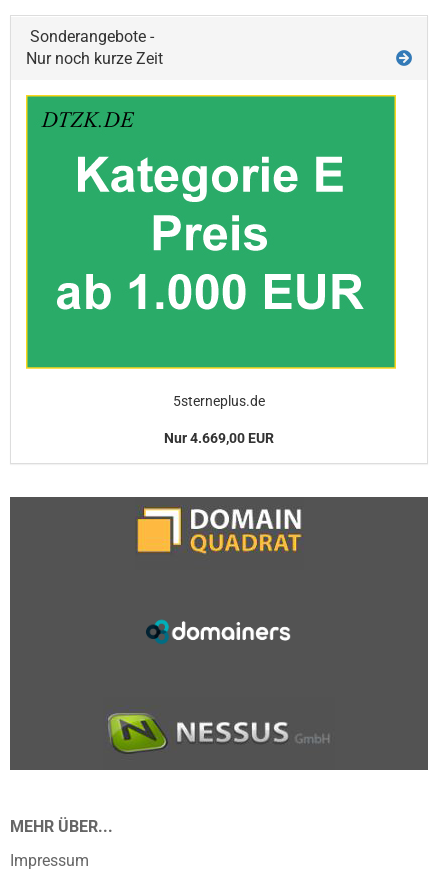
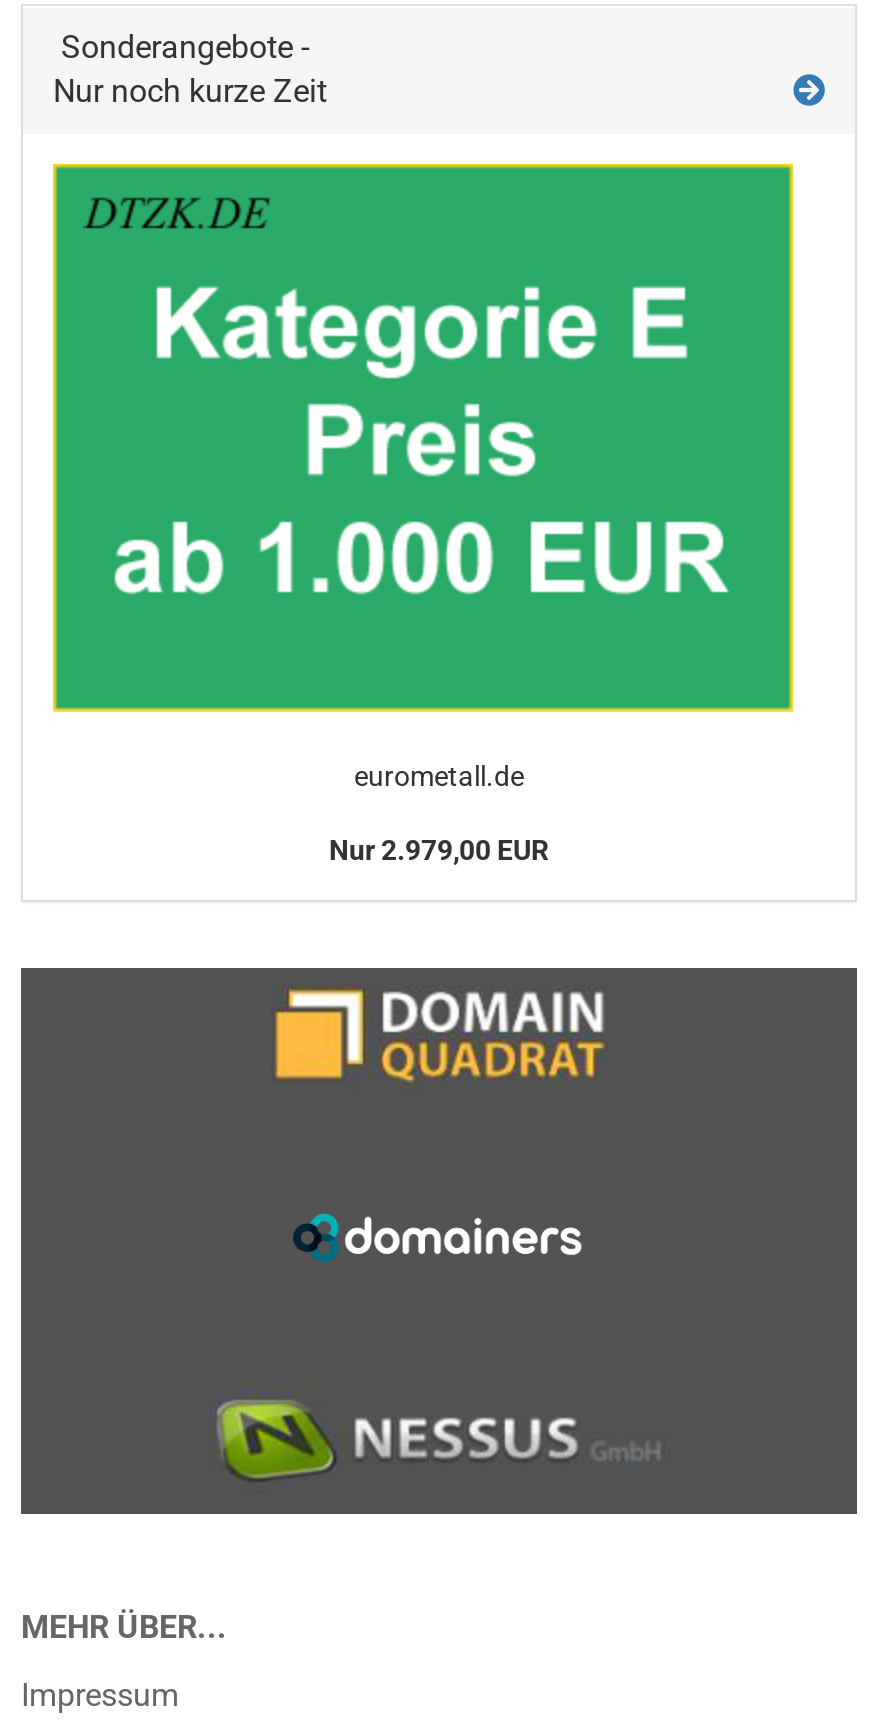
[173,393,265,409] 5sterneplus.de -> [354,760,524,792] eurometall.de
[164,430,274,446] Nur 4.669,00 EUR -> [329,834,549,866] Nur 2.979,00 EUR

